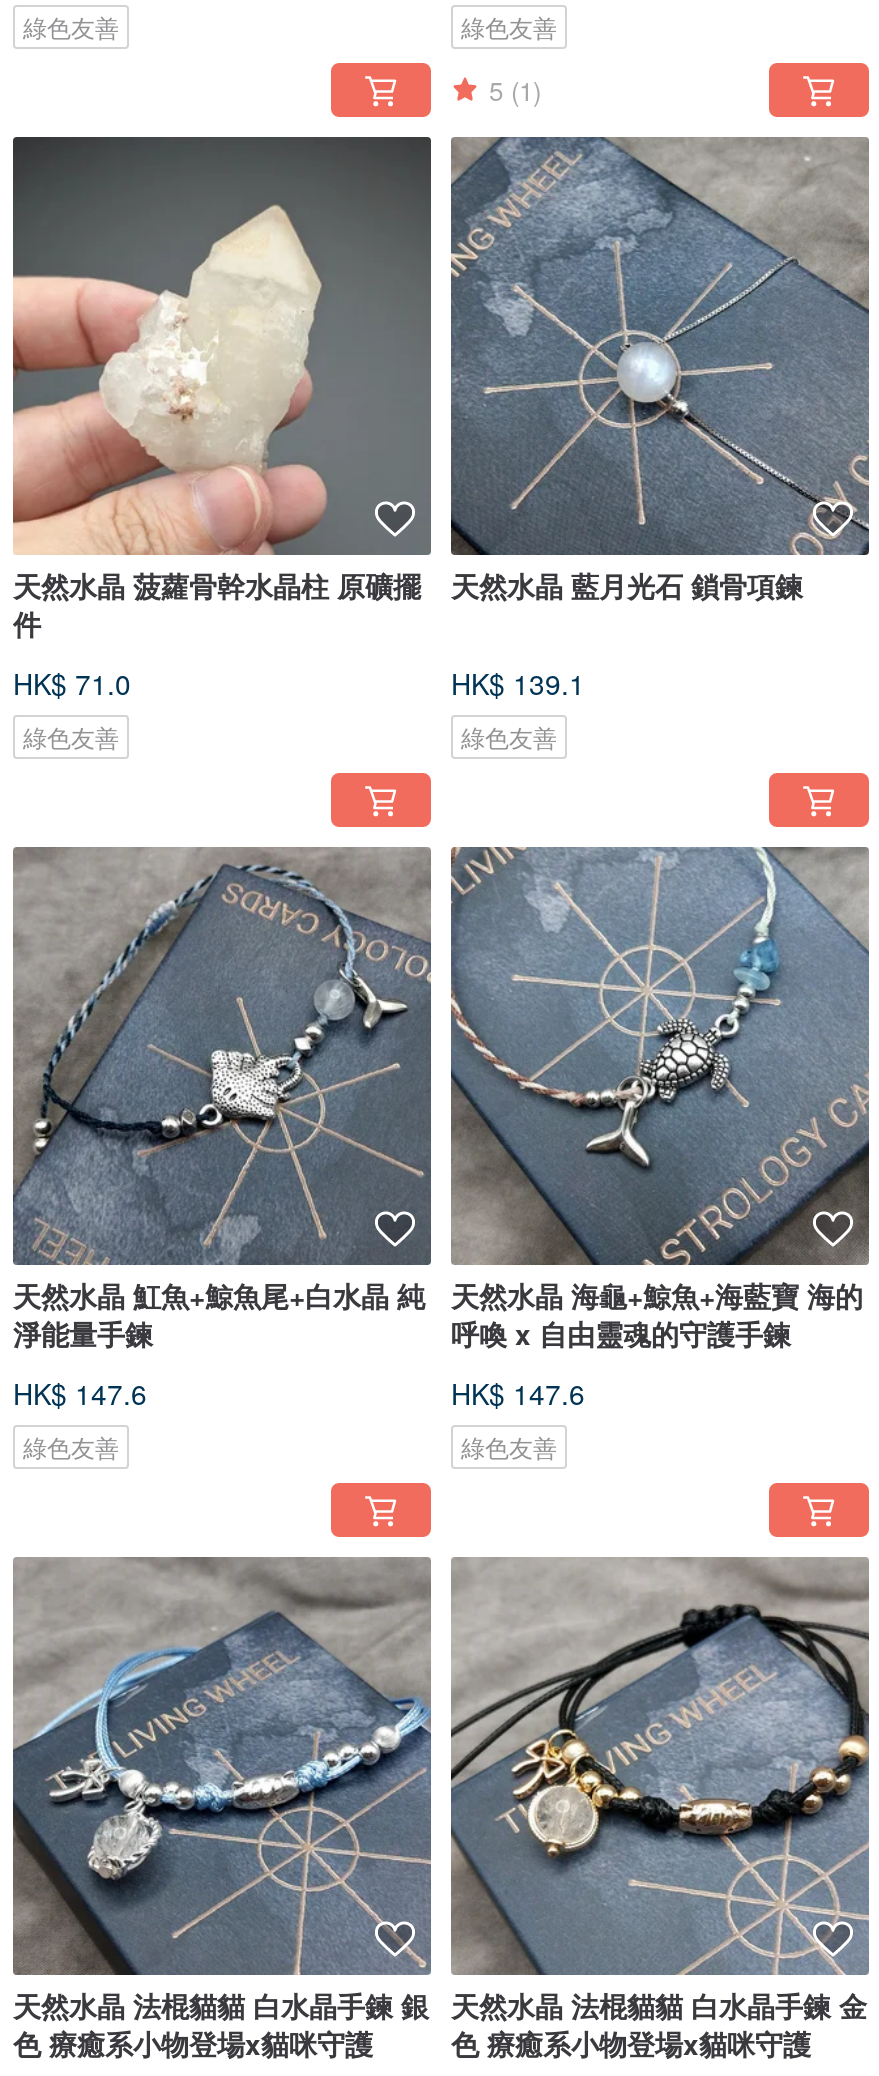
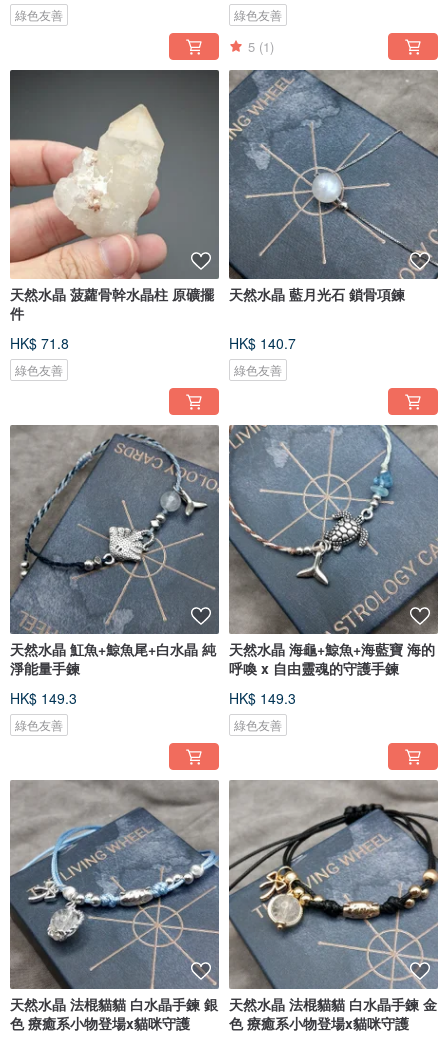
[13,663,131,703] HK$ 71.0 -> [10,333,69,353] HK$ 71.8
[451,663,585,703] HK$ 139.1 -> [229,333,296,353] HK$ 140.7
[13,1373,147,1413] HK$ 147.6 -> [10,688,77,708] HK$ 149.3
[451,1373,585,1413] HK$ 147.6 -> [229,688,296,708] HK$ 149.3

